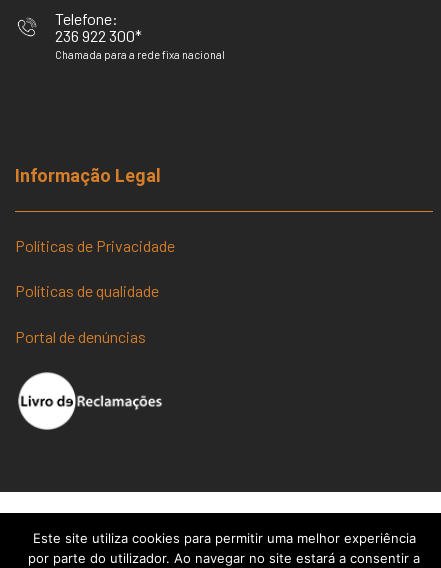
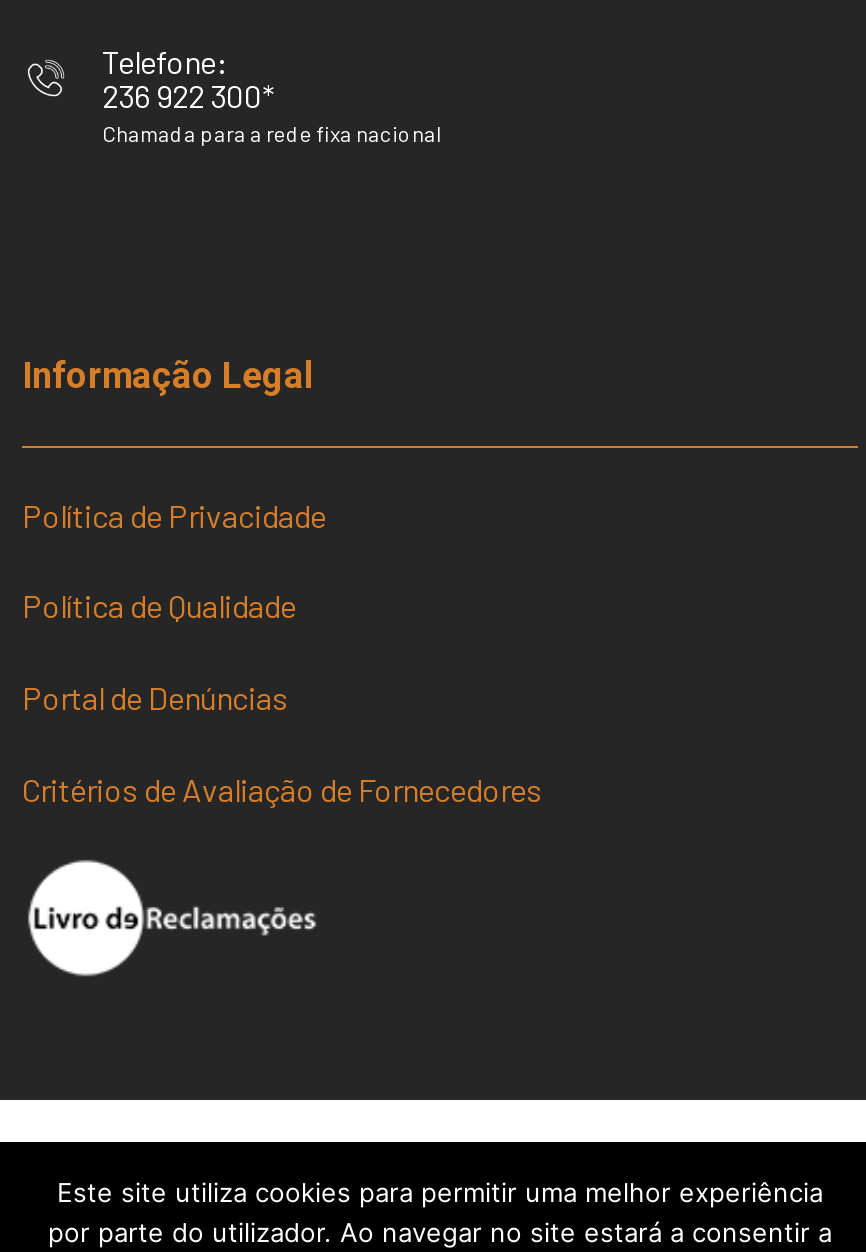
[15,236,175,346] Políticas de Privacidade | Políticas de qualidade | Portal de denúncias -> [22,495,542,808] Política de Privacidade | Política de Qualidade | Portal de Denúncias | Critérios de Avaliação de Fornecedores

